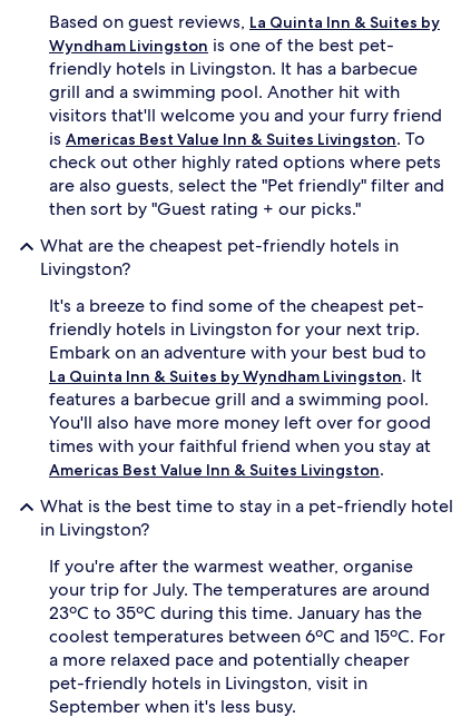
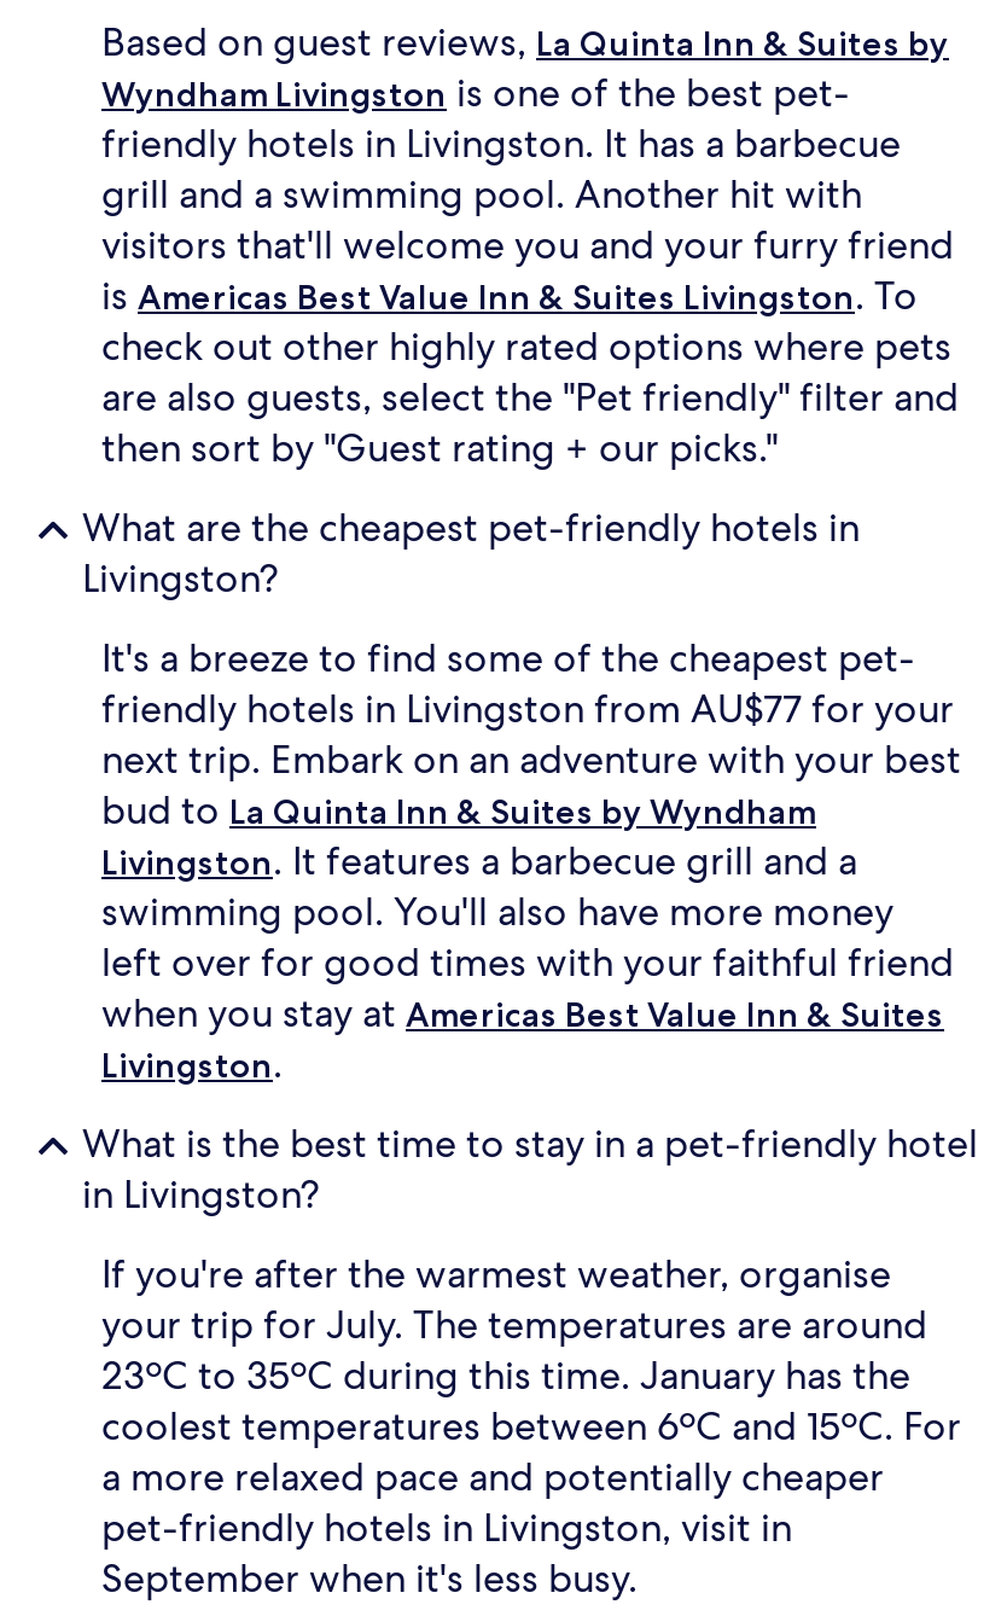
[49,317,431,480] friendly hotels in Livingston for your next trip. | Embark on an adventure with your best bud to | La Quinta Inn & Suites by Wyndham Livingston. It | features a barbecue grill and a swimming pool. | You'll also have more money left over for good | times with your faithful friend when you stay at | Americas Best Value Inn & Suites Livingston. -> [101,682,961,1088] friendly hotels in Livingston from AU$77 for your | next trip. Embark on an adventure with your best | bud to La Quinta Inn & Suites by Wyndham | Livingston. It features a barbecue grill and a | swimming pool. You'll also have more money | left over for good times with your faithful friend | when you stay at Americas Best Value Inn & Suites | Livingston.

